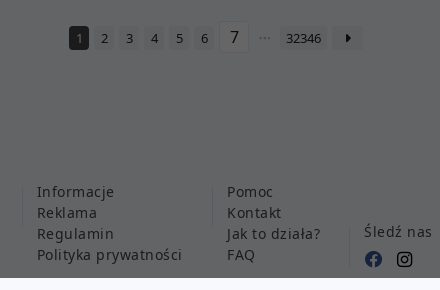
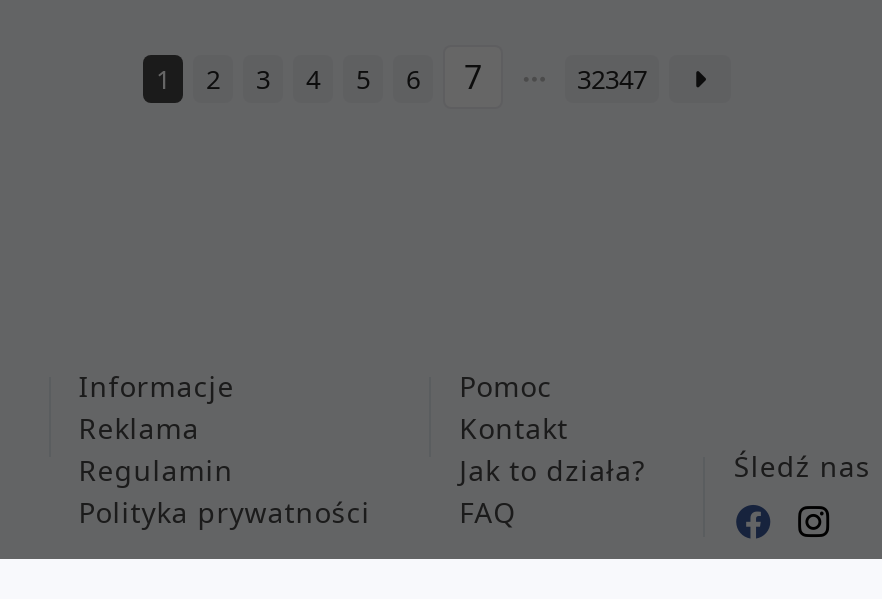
[286,29,321,47] 32346 -> [577,61,647,97] 32347

